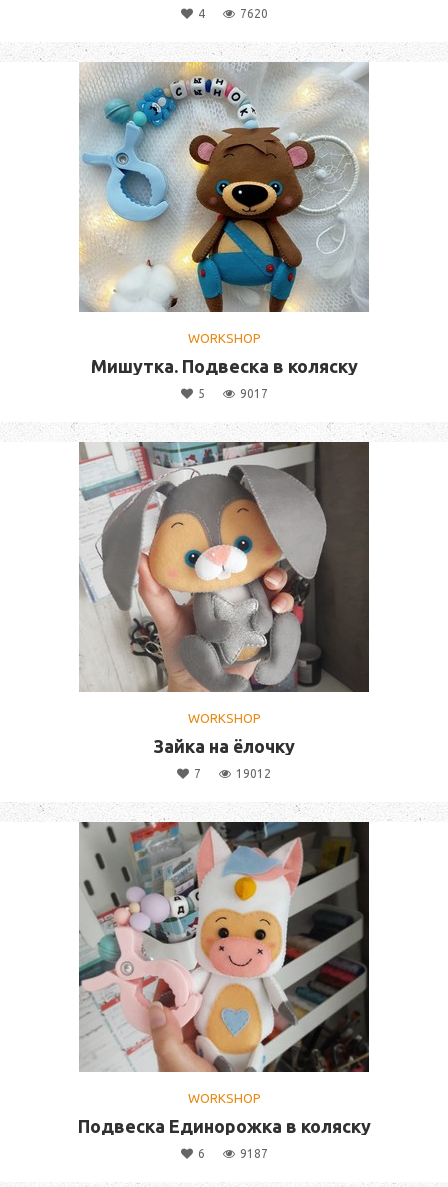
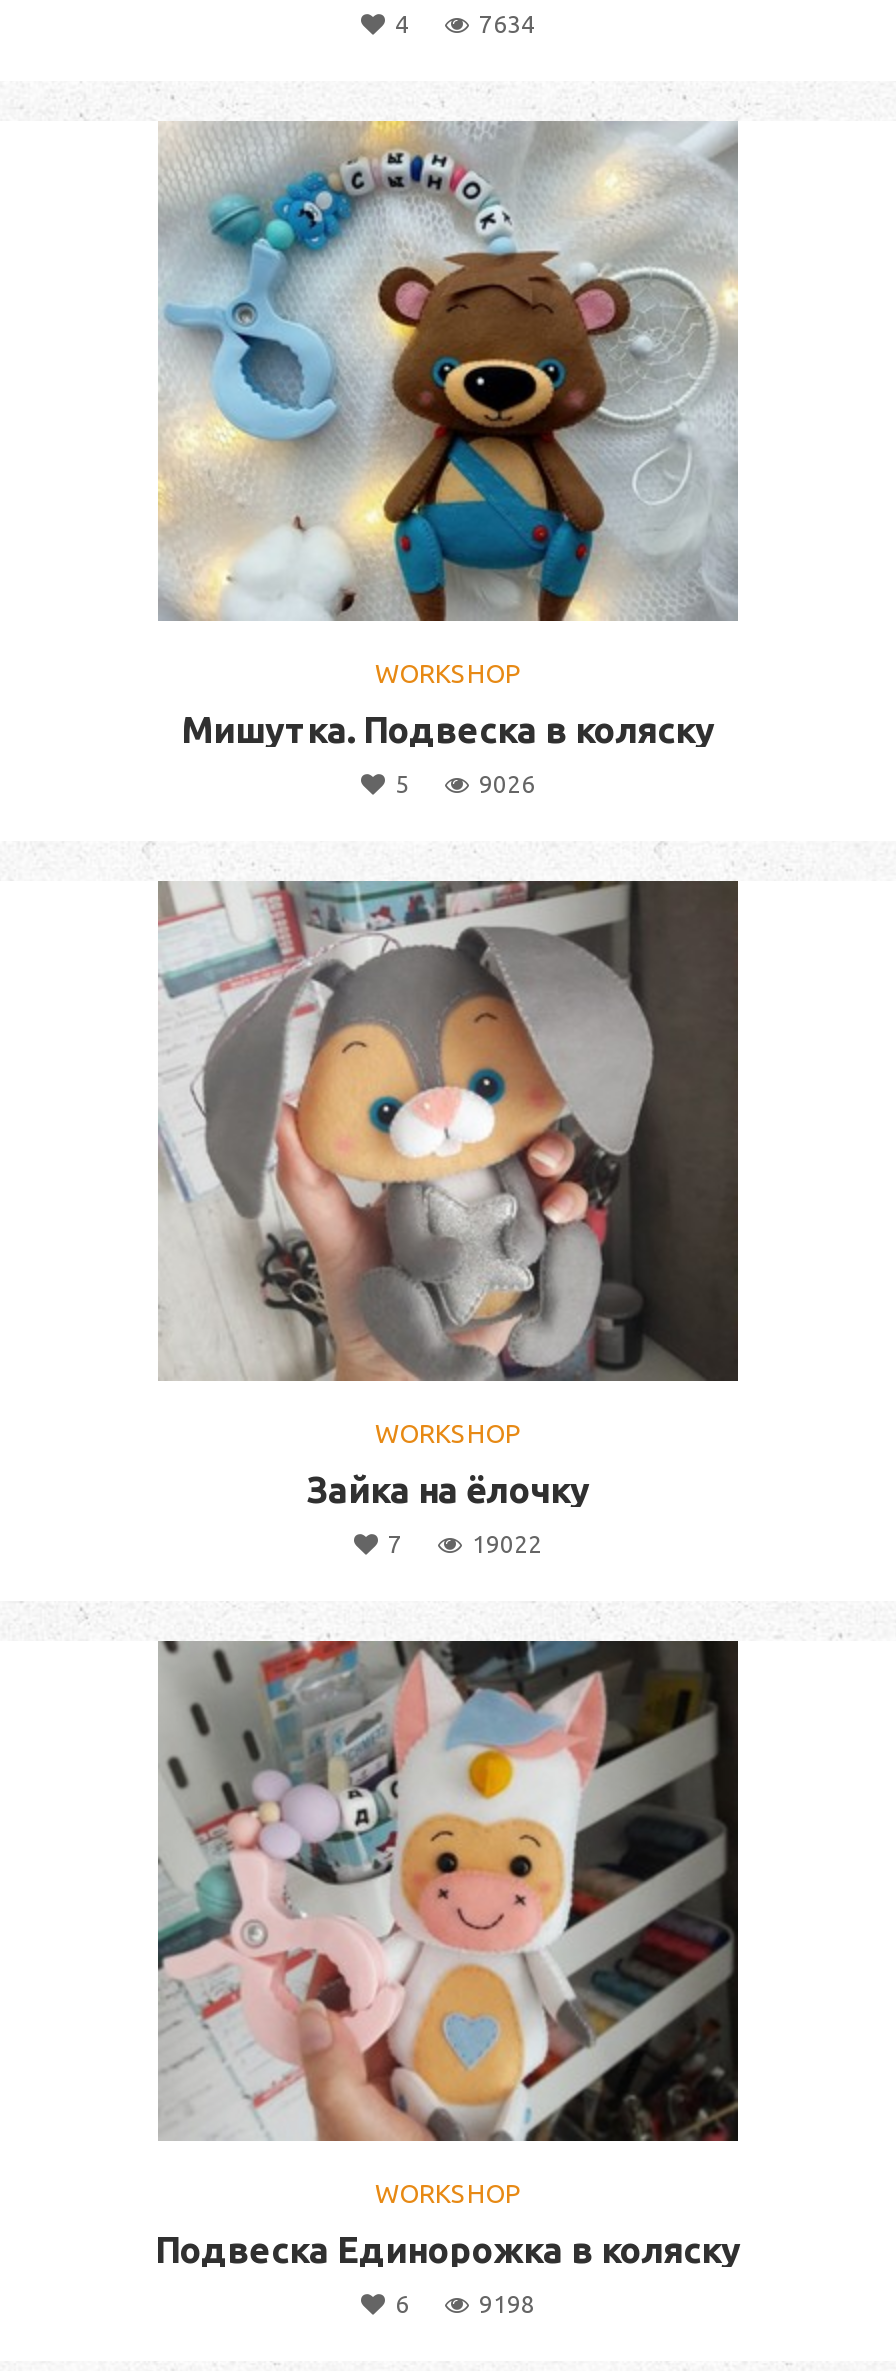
[239,7,267,20] 7620 -> [479,11,535,37] 7634
[239,387,267,400] 9017 -> [479,771,535,797] 9026
[236,767,271,780] 19012 -> [472,1531,542,1557] 19022
[239,1147,267,1160] 9187 -> [479,2291,535,2317] 9198

